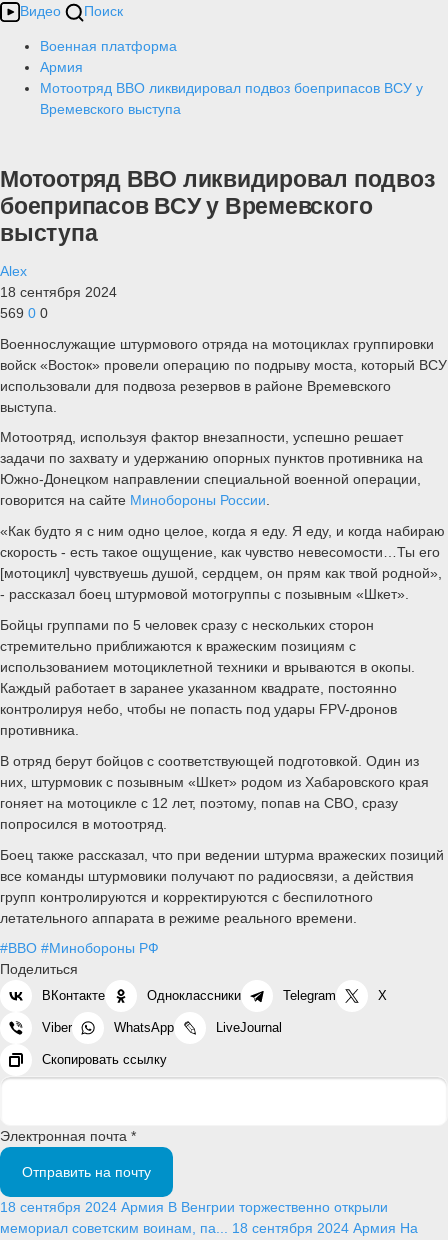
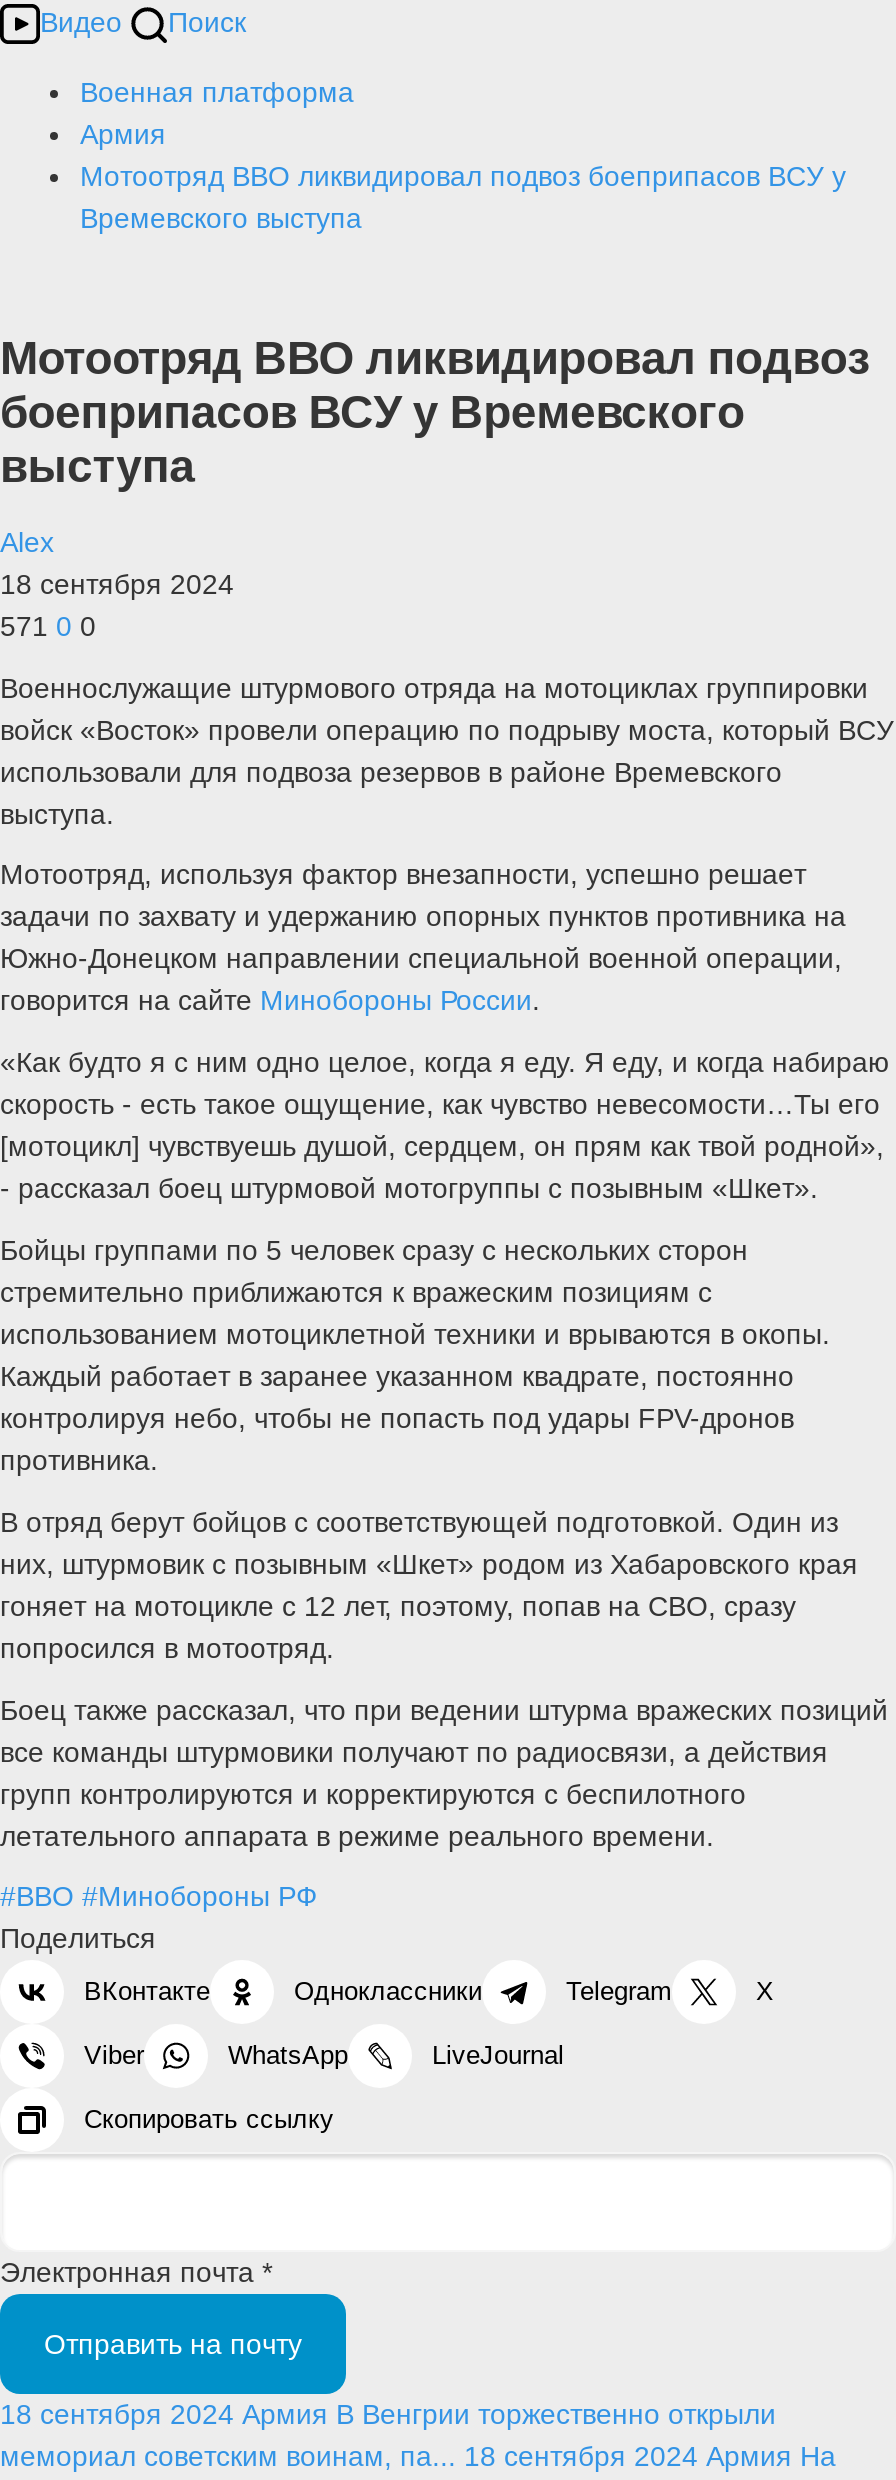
[0,305,48,321] 569 0 0 -> [0,610,96,642] 571 0 0

